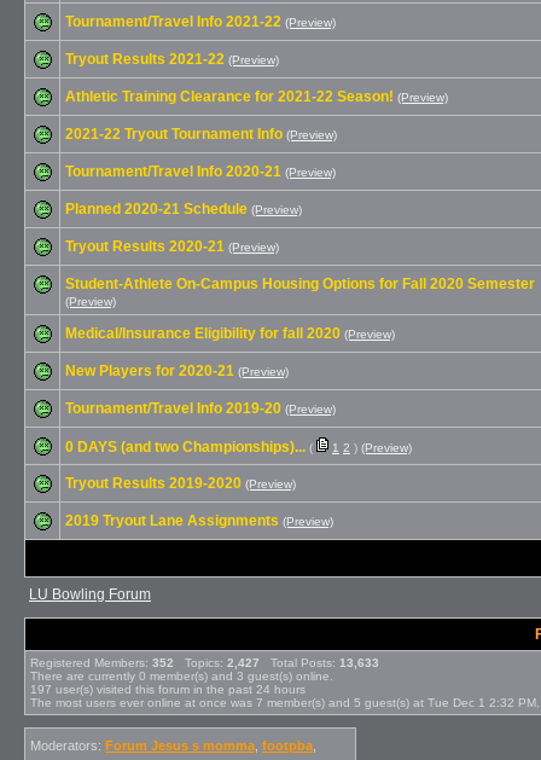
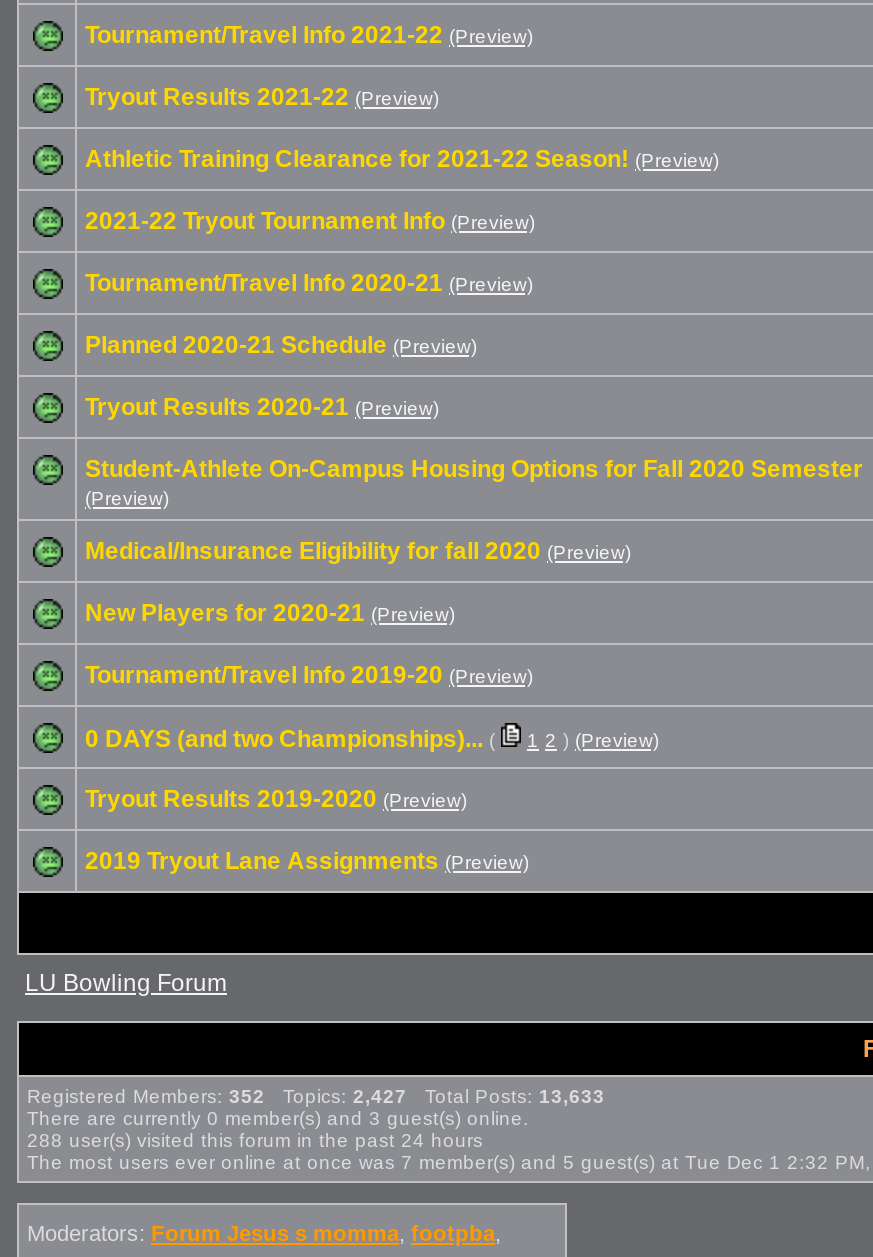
[30,683,306,696] 197 user(s) visited this forum in the past 24 hours -> [27,1129,483,1151] 288 user(s) visited this forum in the past 24 hours

